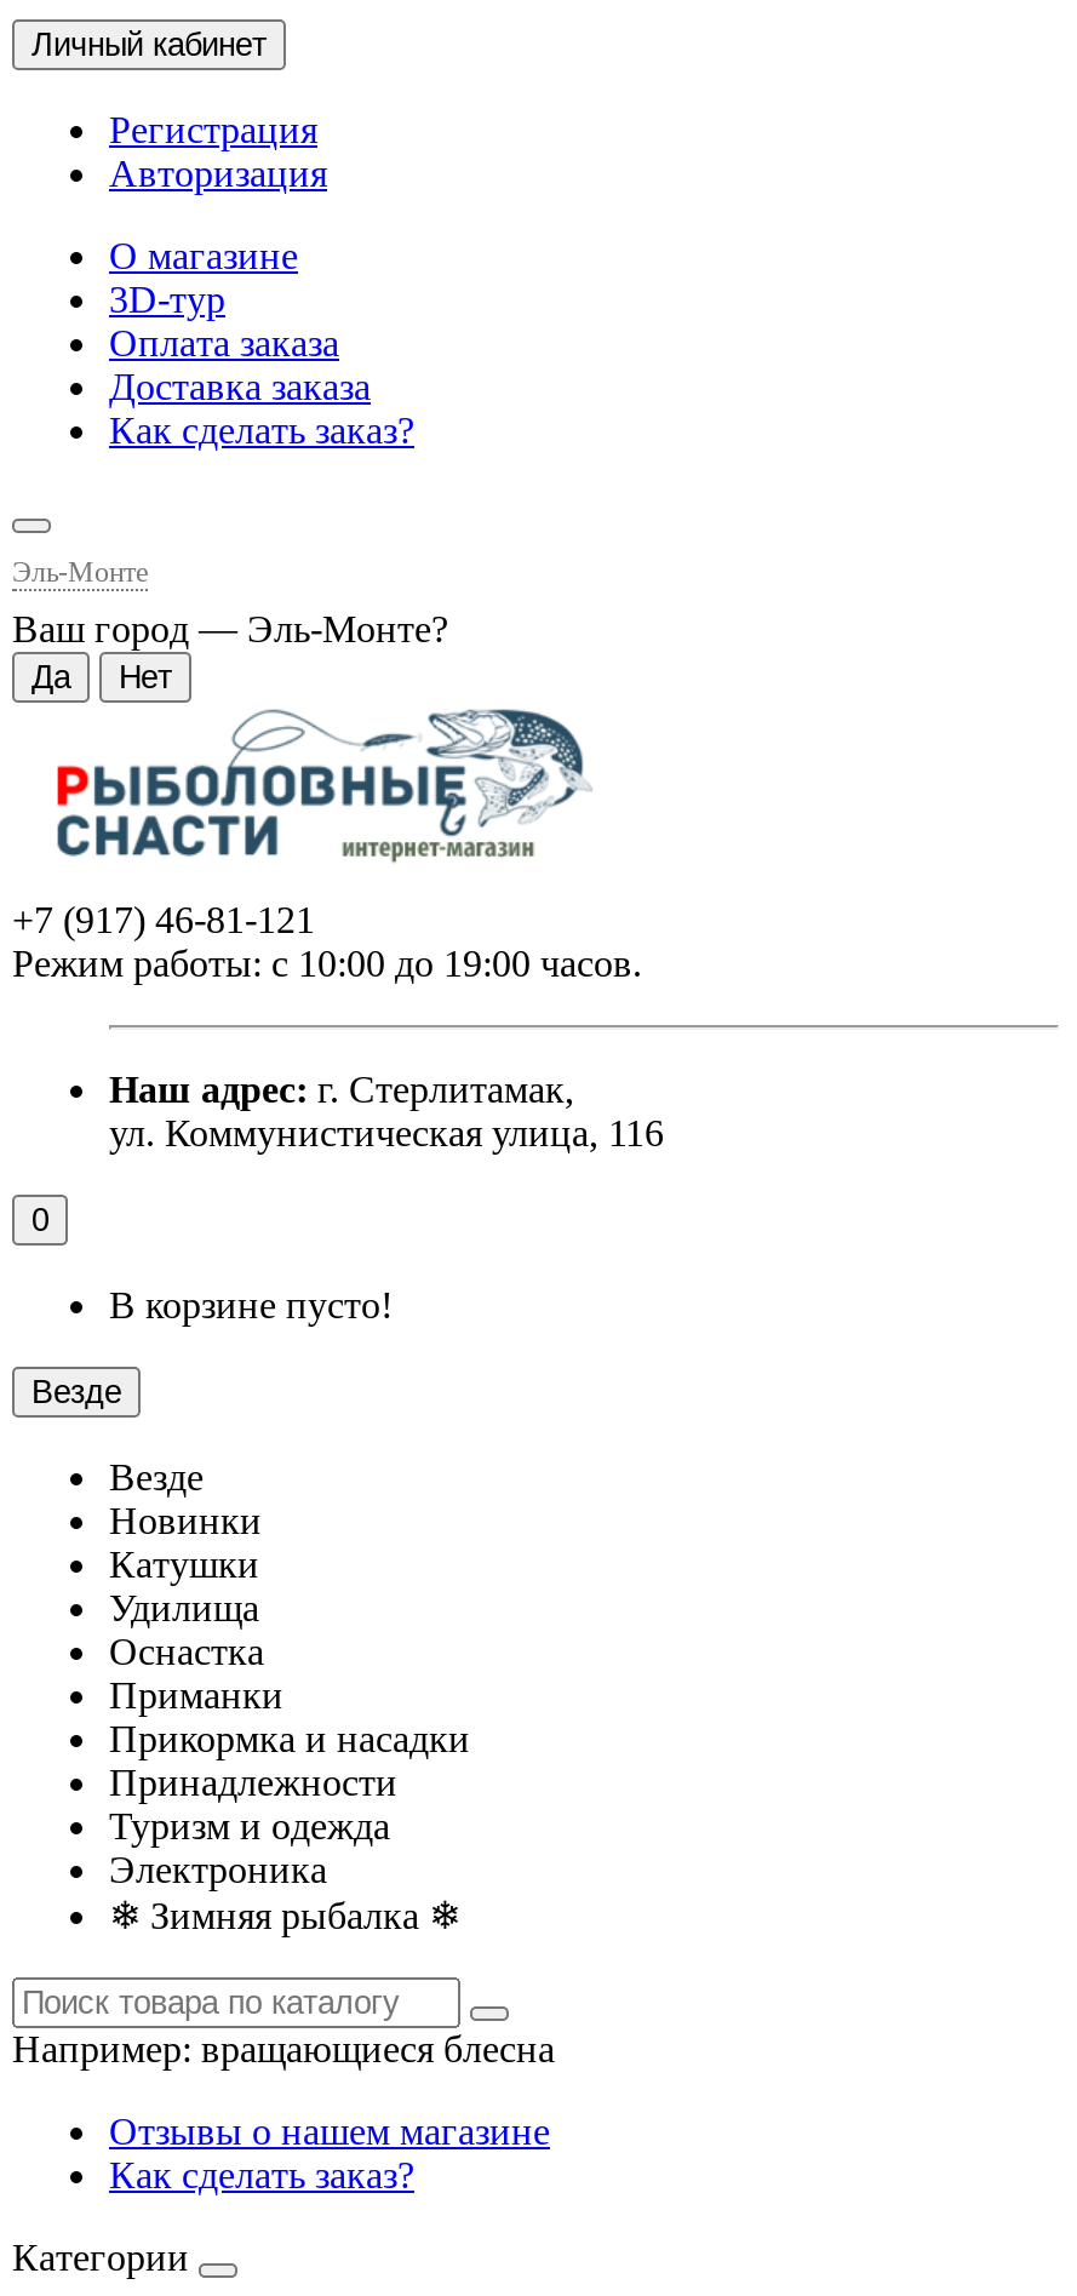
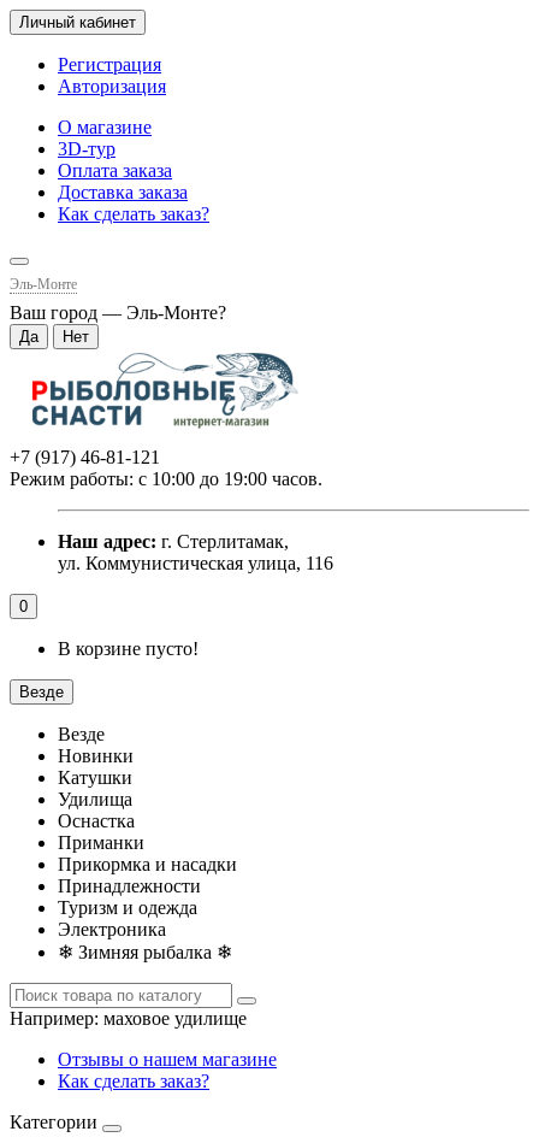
[12,2028,555,2069] Например:вращающиеся блесна -> [10,1008,247,1029] Например:маховое удилище

